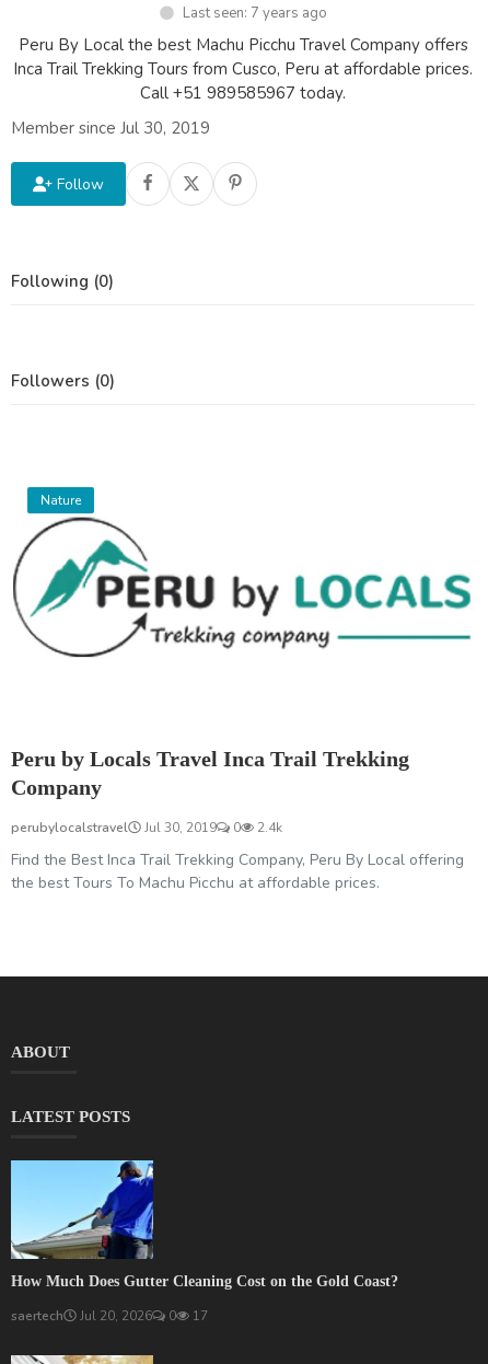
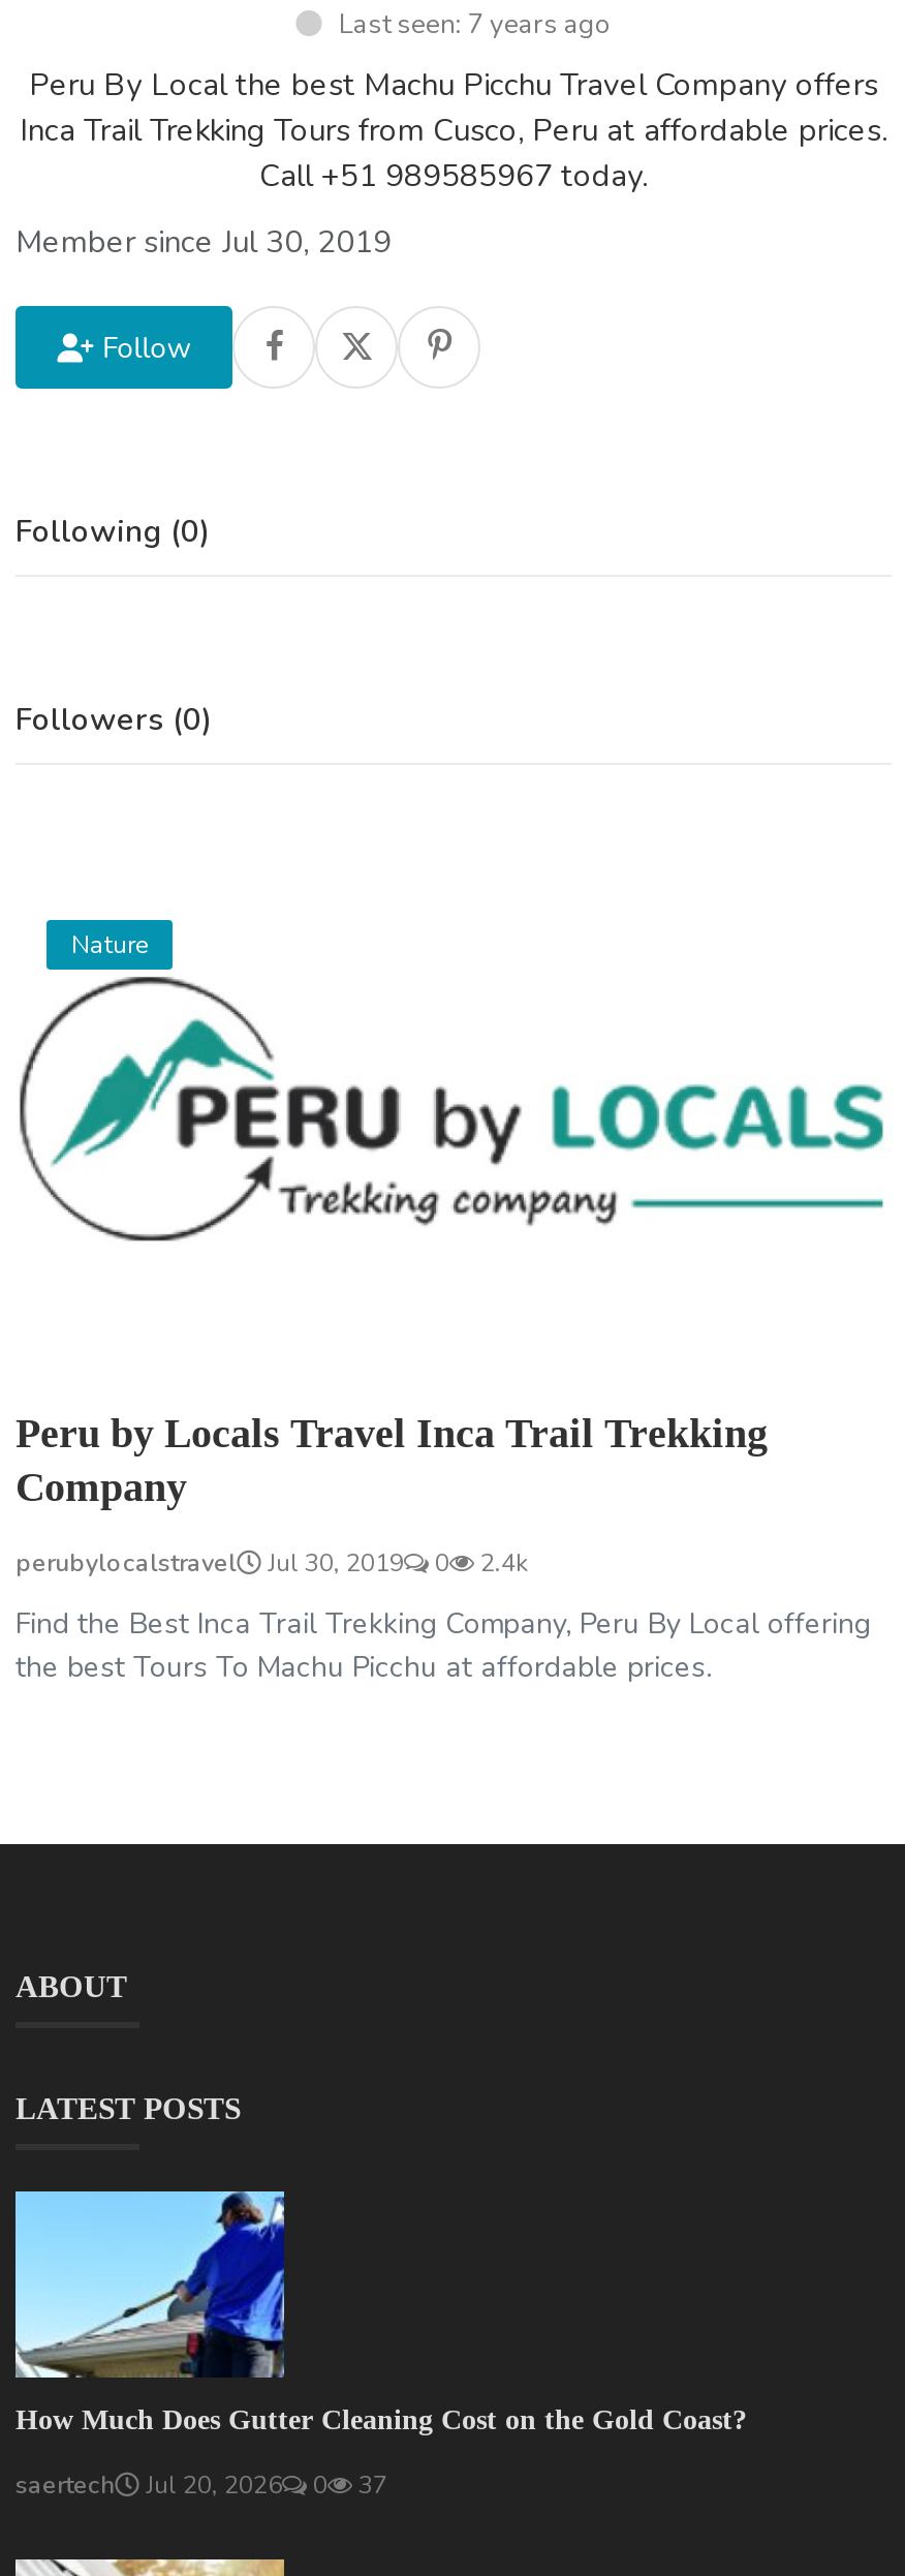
[189,1307,208,1325] 17 -> [352,2468,387,2502] 37

